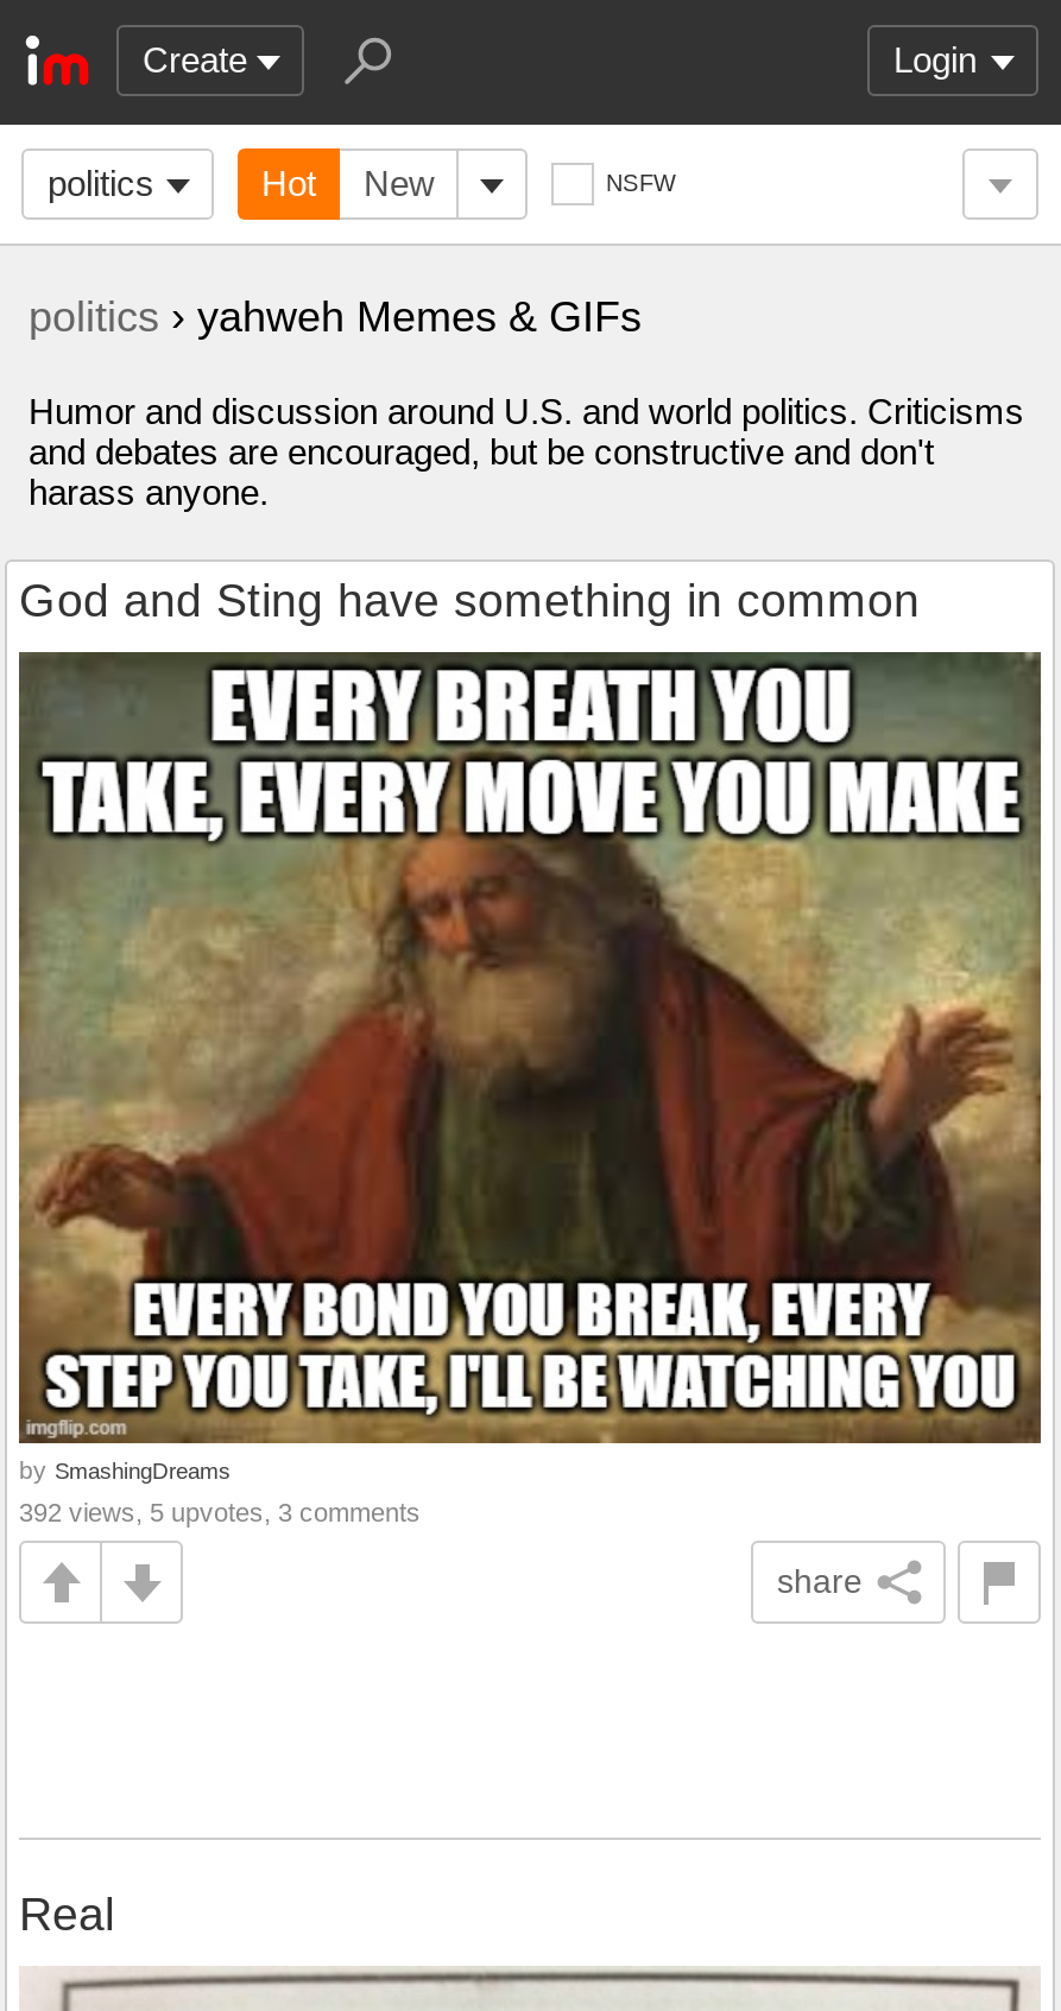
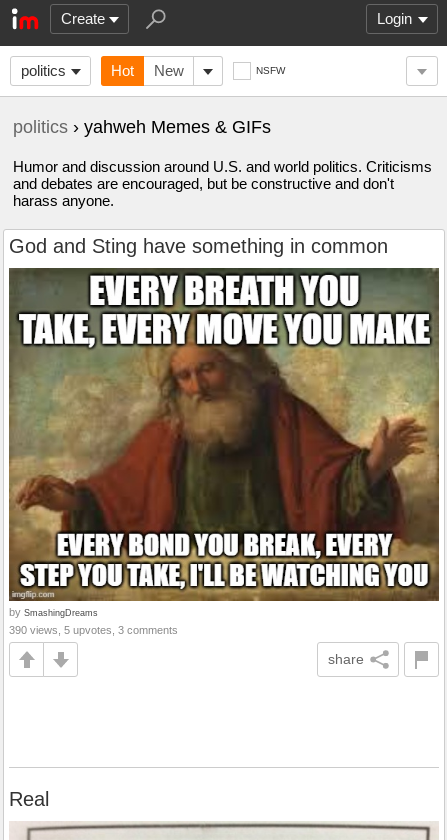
[19,1498,421,1527] 392 views, 5 upvotes, 3 comments -> [9,624,178,636] 390 views, 5 upvotes, 3 comments

